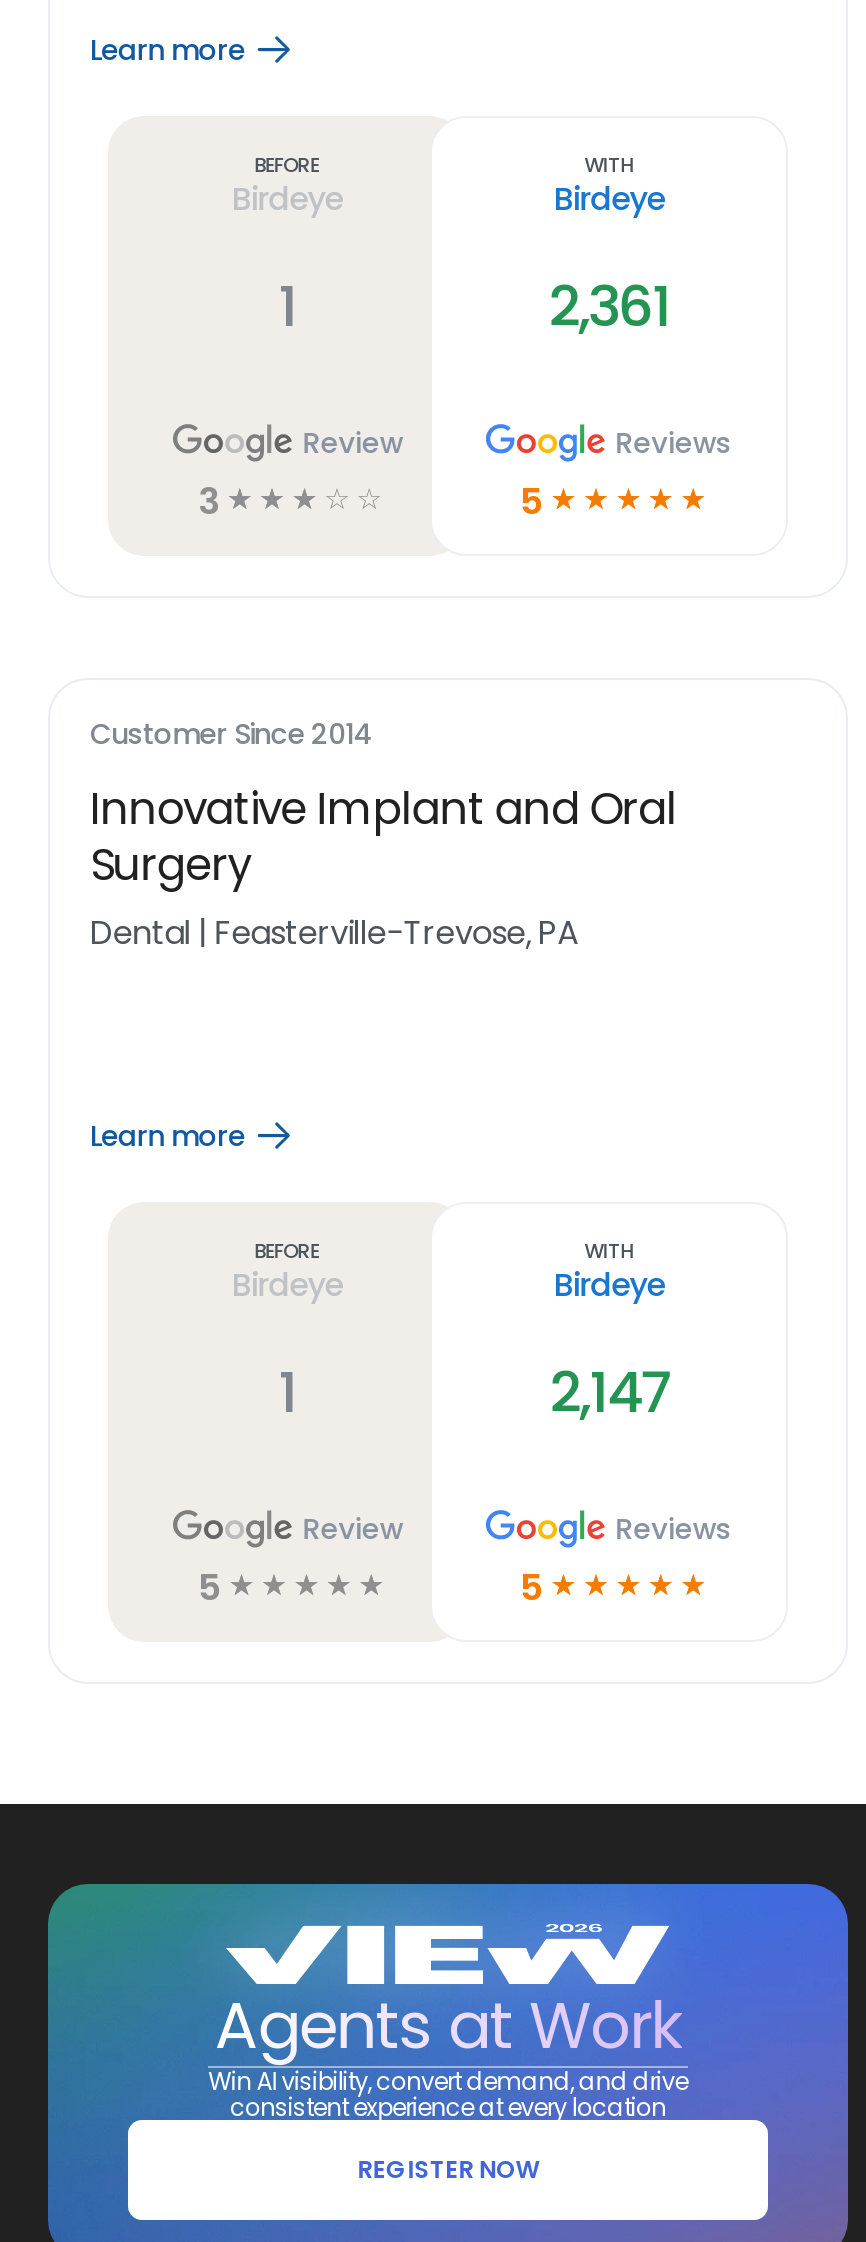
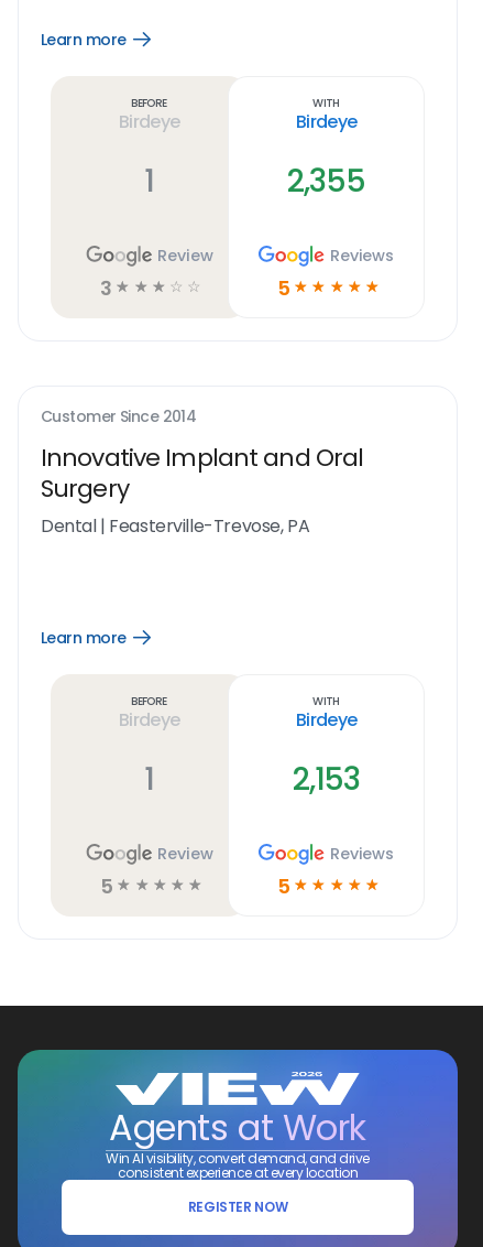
[549,267,669,345] 2,361 -> [287,159,365,202] 2,355
[550,1353,668,1431] 2,147 -> [292,757,360,800] 2,153

